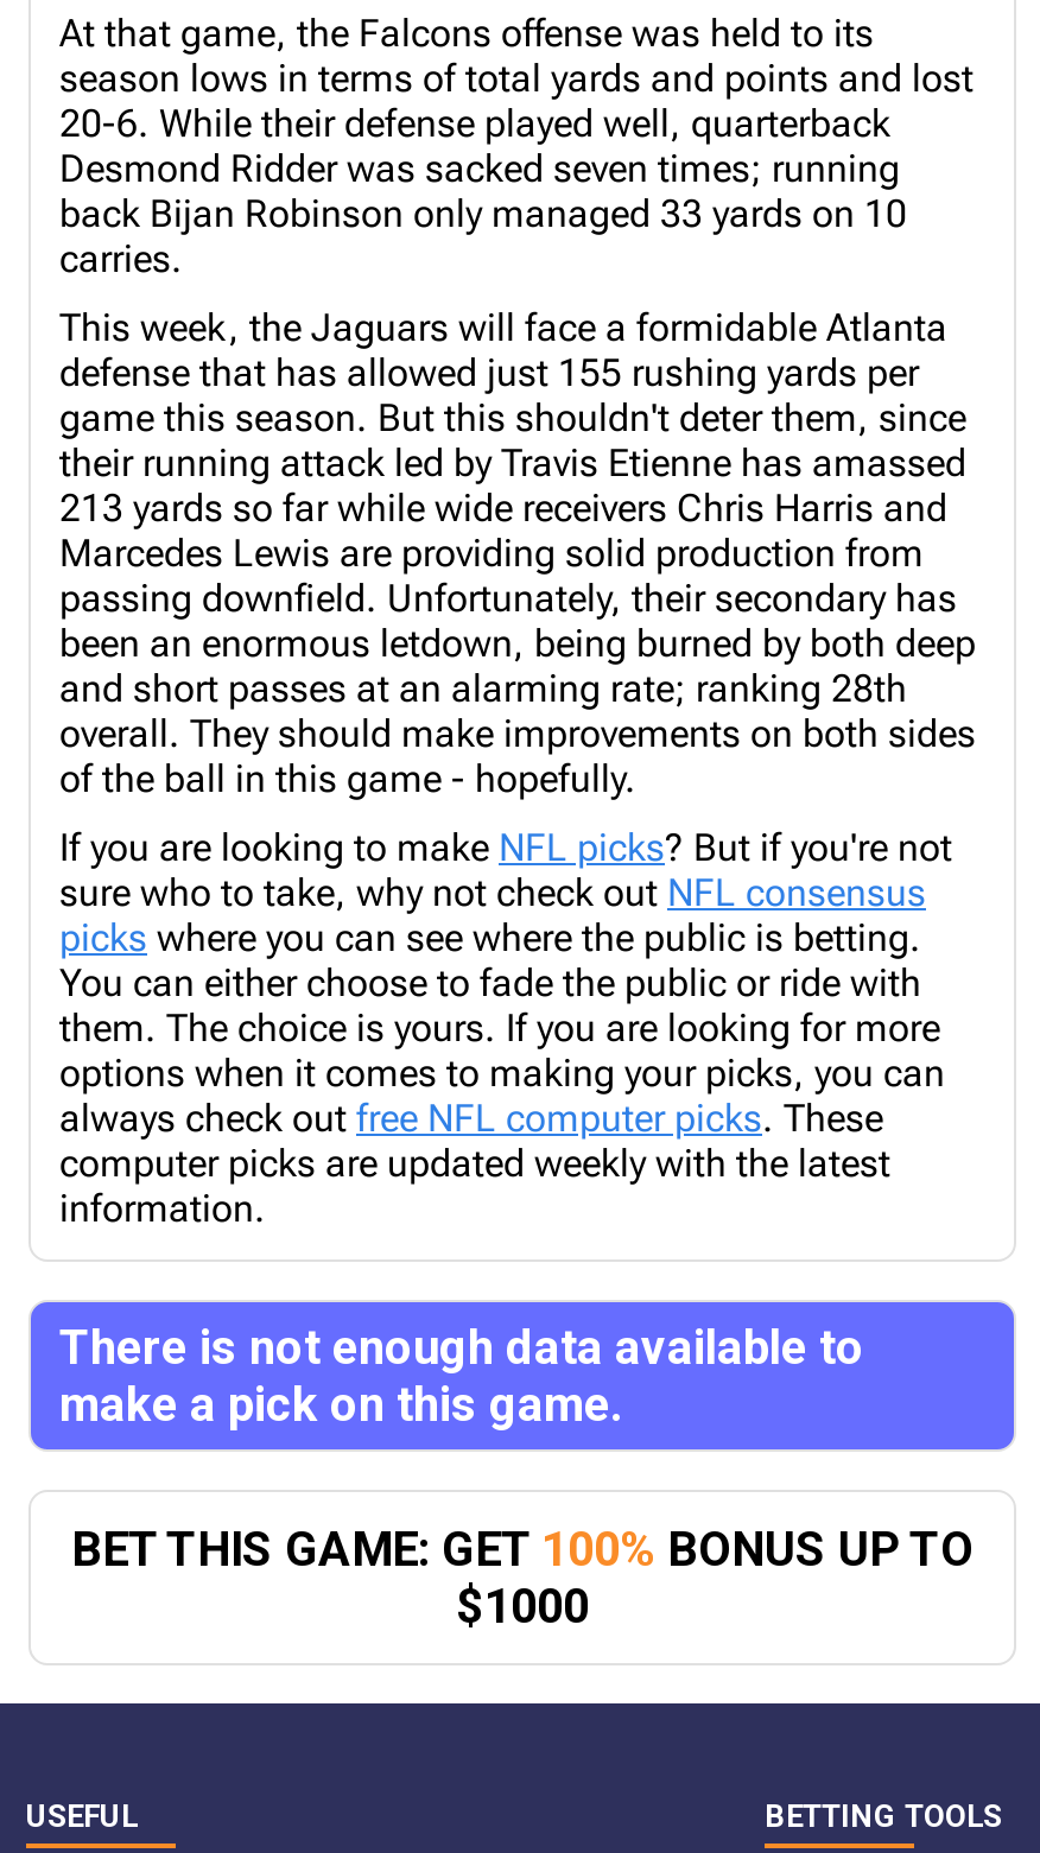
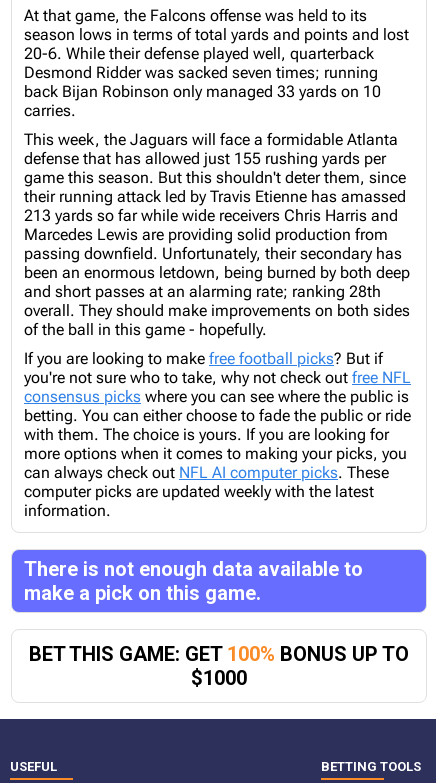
[59,825,952,1141] If you are looking to make NFL picks? But if you're not | sure who to take, why not check out NFL consensus | picks where you can see where the public is betting. | You can either choose to fade the public or ride with | them. The choice is yours. If you are looking for more | options when it comes to making your picks, you can | always check out free NFL computer picks. These -> [24,349,411,482] If you are looking to make free football picks? But if | you're not sure who to take, why not check out free NFL | consensus picks where you can see where the public is | betting. You can either choose to fade the public or ride | with them. The choice is yours. If you are looking for | more options when it comes to making your picks, you | can always check out NFL AI computer picks. These

